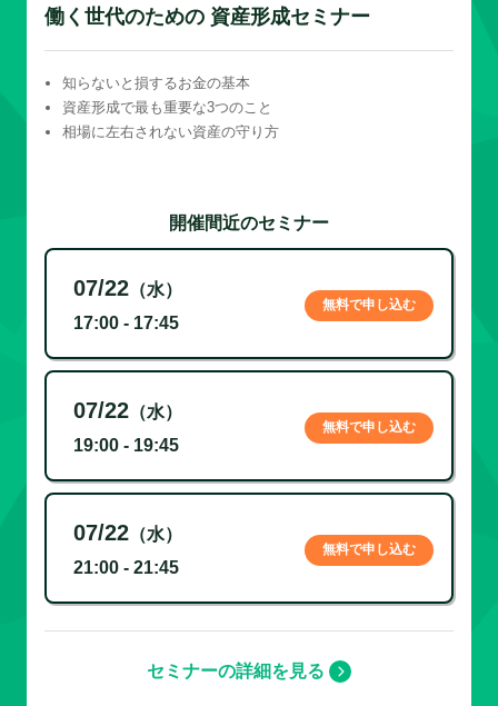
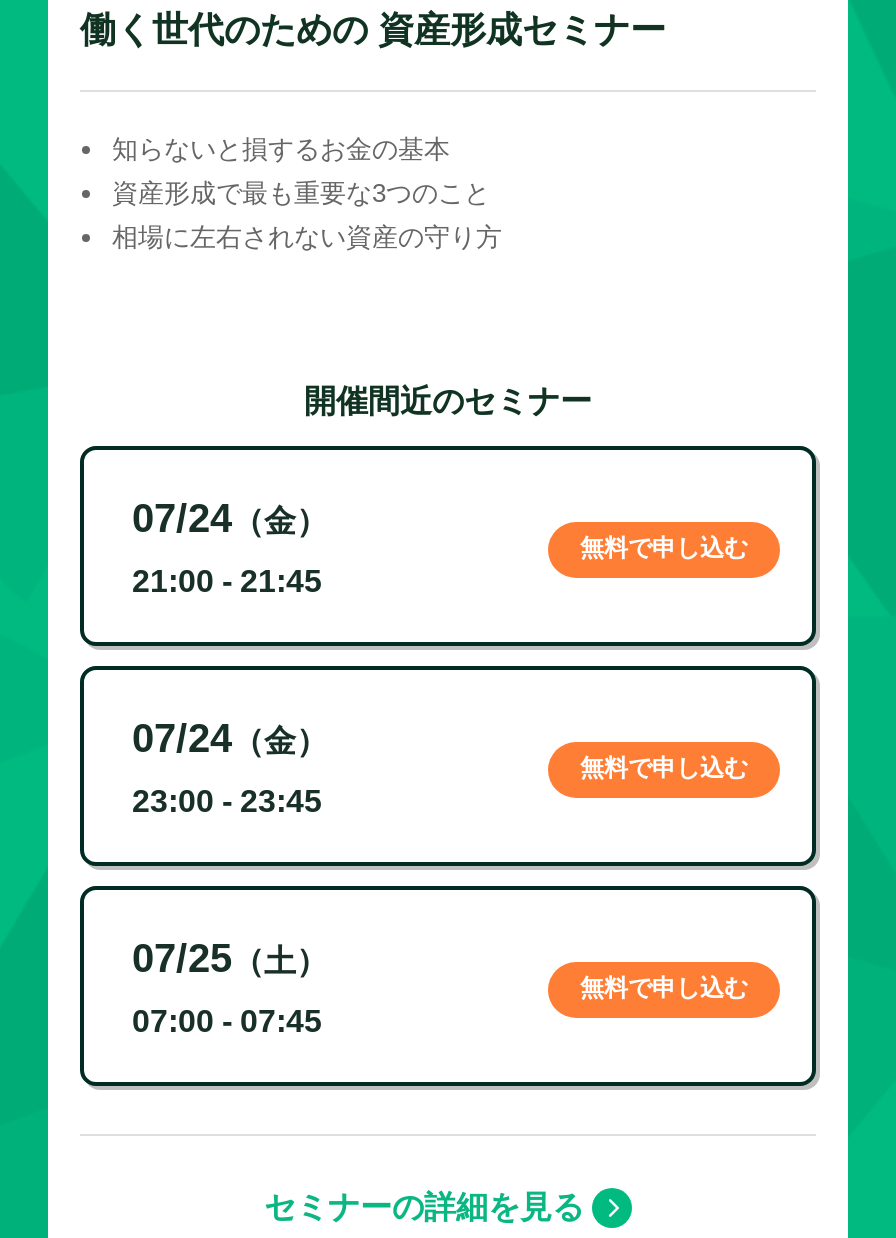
[73,276,182,300] 07/22（水） -> [132,496,328,540] 07/24（金）
[73,314,179,333] 17:00 - 17:45 -> [132,564,322,598] 21:00 - 21:45
[73,398,182,423] 07/22（水） -> [132,716,328,760] 07/24（金）
[73,436,179,455] 19:00 - 19:45 -> [132,784,322,818] 23:00 - 23:45
[73,521,182,545] 07/22（水） -> [132,936,328,980] 07/25（土）
[73,558,179,577] 21:00 - 21:45 -> [132,1004,322,1038] 07:00 - 07:45

